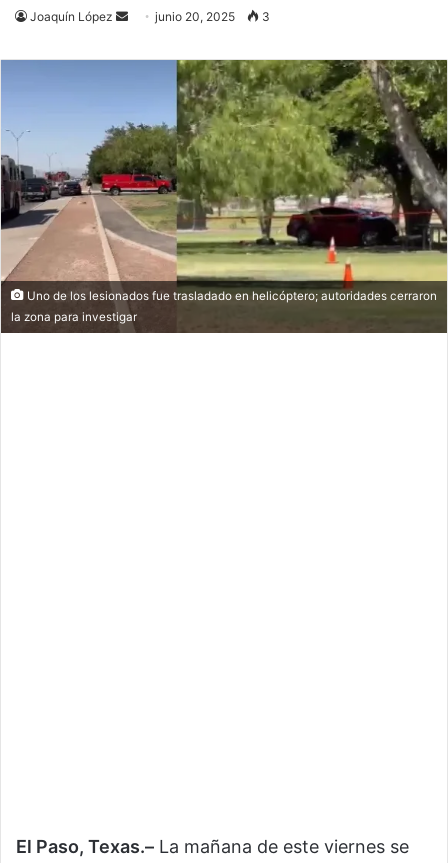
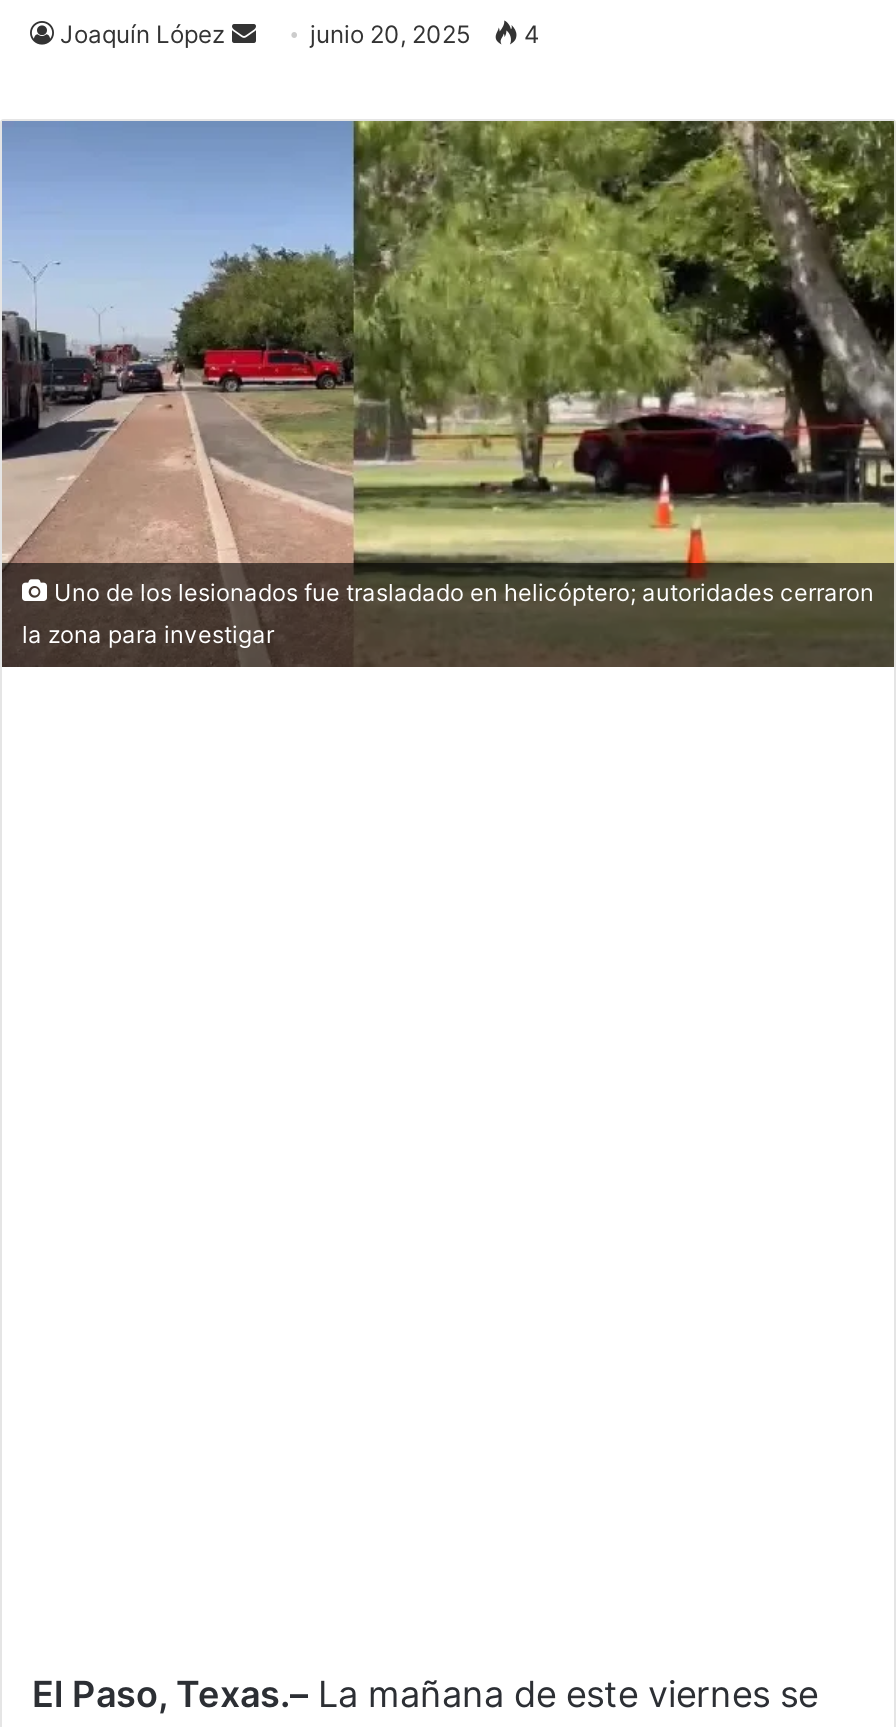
[259,9,270,24] 3 -> [518,19,540,49] 4

